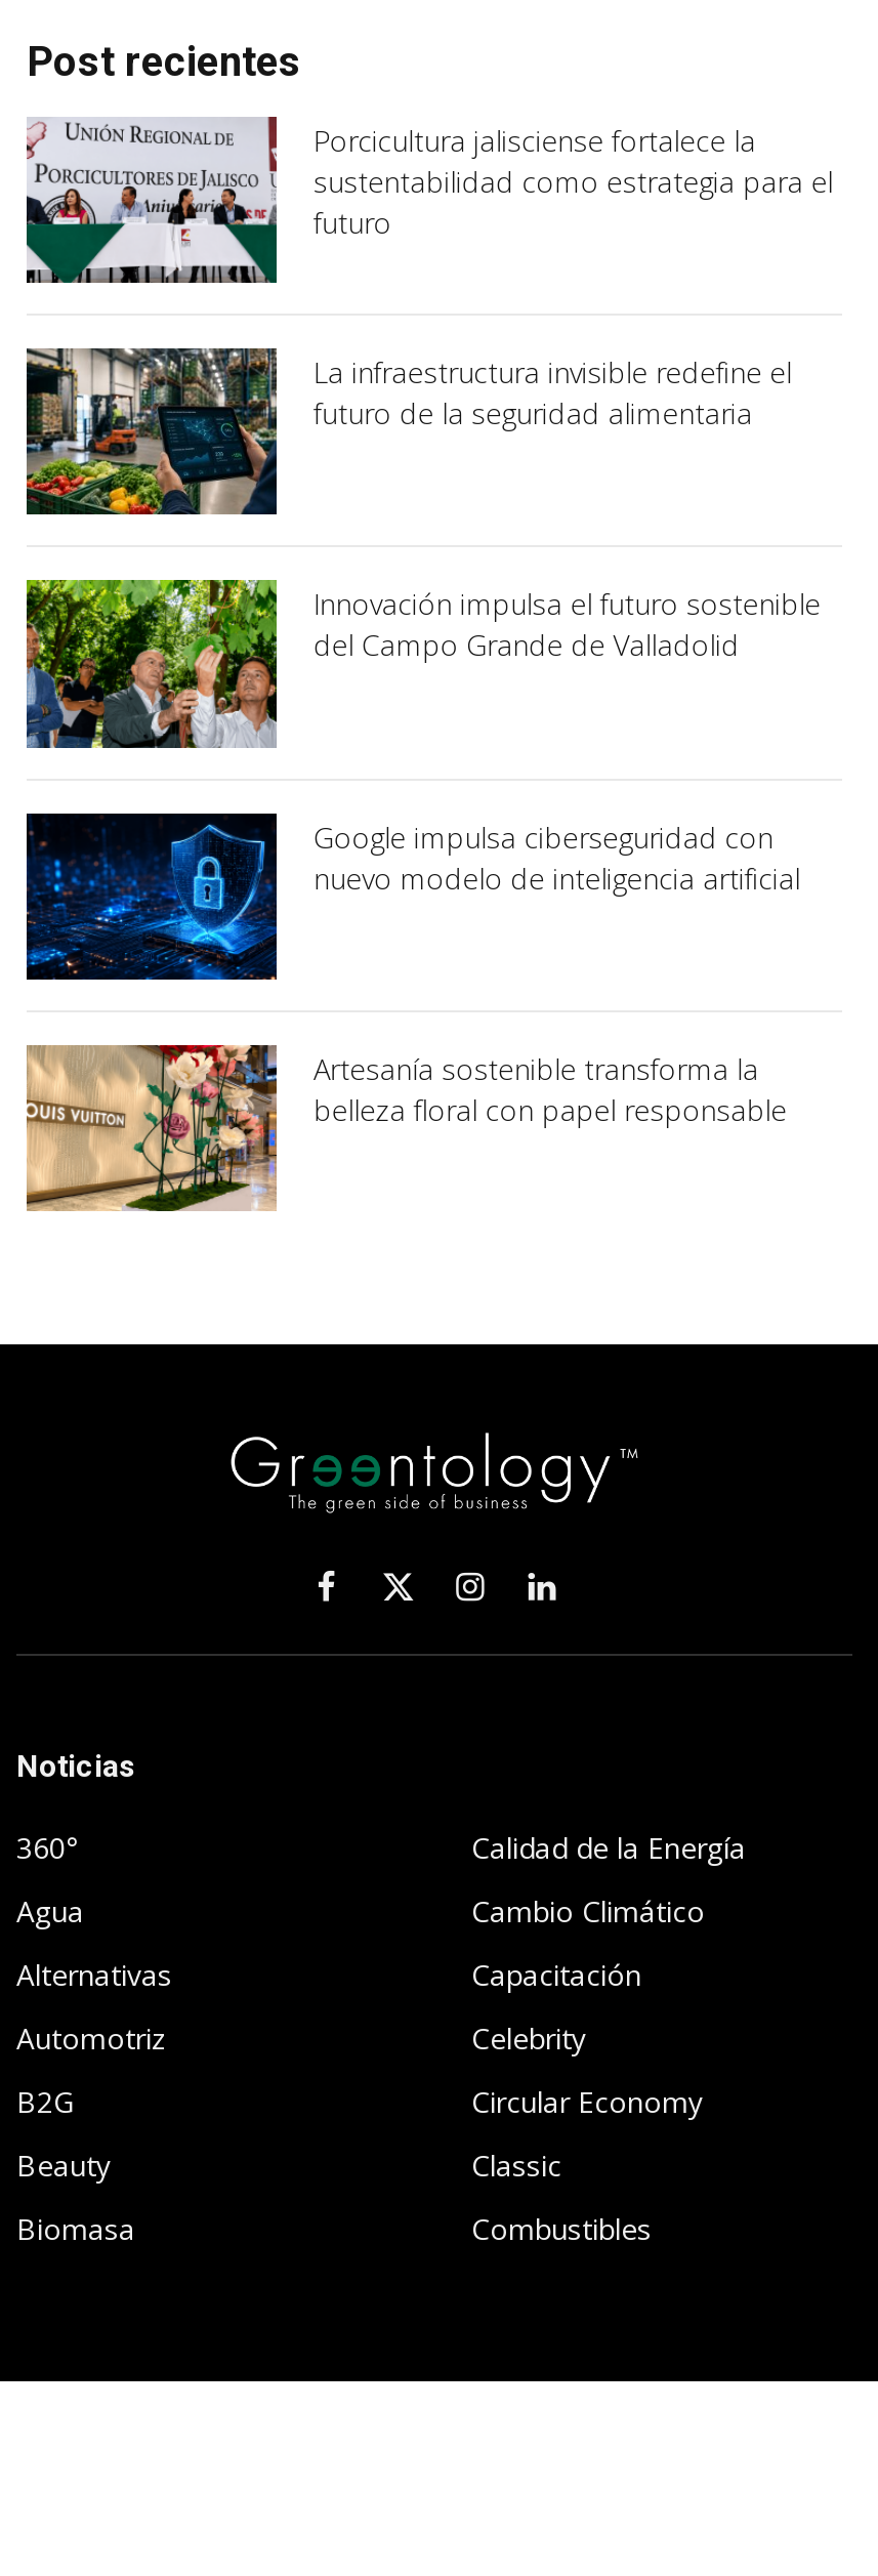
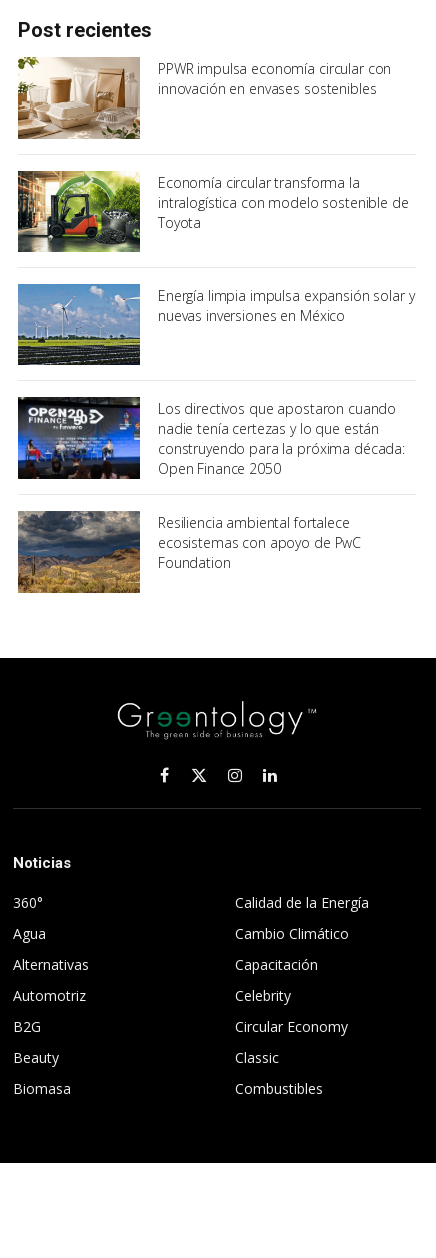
[25,116,833,286] [image] | Porcicultura jalisciense fortalece la | sustentabilidad como estrategia para el | futuro -> [17,56,391,139] [image] | PPWR impulsa economía circular con | innovación en envases sostenibles
[25,347,792,517] [image] | La infraestructura invisible redefine el | futuro de la seguridad alimentaria -> [17,171,408,253] [image] | Economía circular transforma la | intralogística con modelo sostenible de | Toyota
[25,577,821,751] [image] | Innovación impulsa el futuro sostenible | del Campo Grande de Valladolid -> [17,283,414,366] [image] | Energía limpia impulsa expansión solar y | nuevas inversiones en México
[25,813,800,983] [image] | Google impulsa ciberseguridad con | nuevo modelo de inteligencia artificial -> [17,396,405,480] [image] | Los directivos que apostaron cuando | nadie tenía certezas y lo que están | construyendo para la próxima década: | Open Finance 2050
[25,1044,787,1212] [image] | Artesanía sostenible transforma la | belleza floral con papel responsable -> [17,510,361,594] [image] | Resiliencia ambiental fortalece | ecosistemas con apoyo de PwC | Foundation

